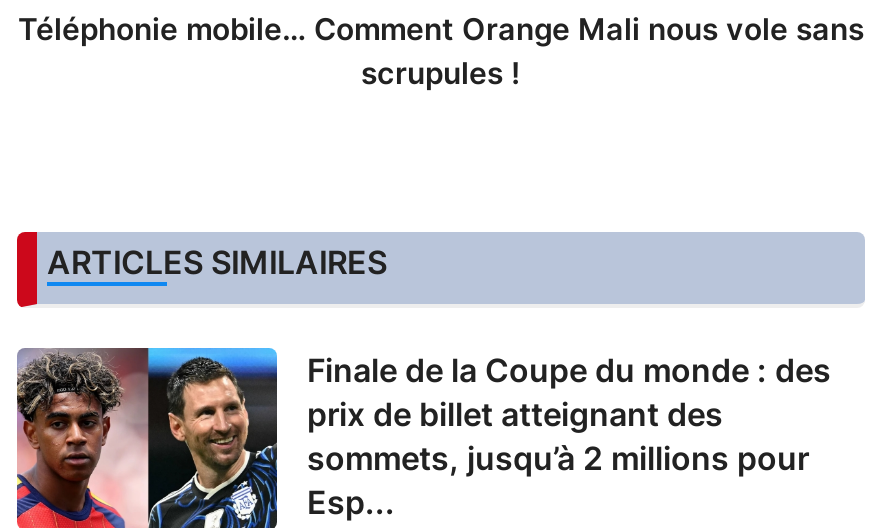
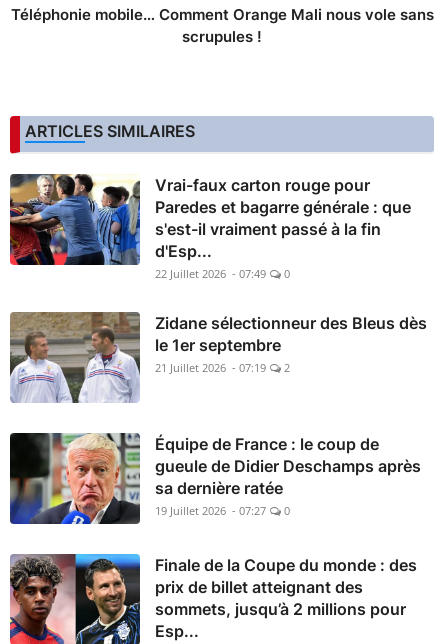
none -> [9,173,427,375] [image] | Vrai-faux carton rouge pour | Paredes et bagarre générale : que | s'est-il vraiment passé à la fin | d'Esp... | 22 Juillet 2026 - 07:49 | 0 | Zidane sélectionneur des Bleus dès | le 1er septembre | 21 Juillet 2026 - 07:19 | 2
none -> [9,432,421,533] [image] | Équipe de France : le coup de | gueule de Didier Deschamps après | sa dernière ratée | 19 Juillet 2026 - 07:27 | 0
none -> [9,311,140,404] [image]

